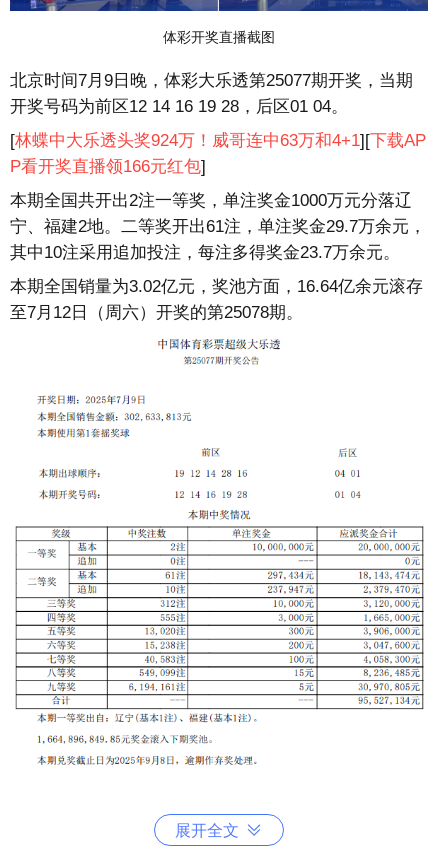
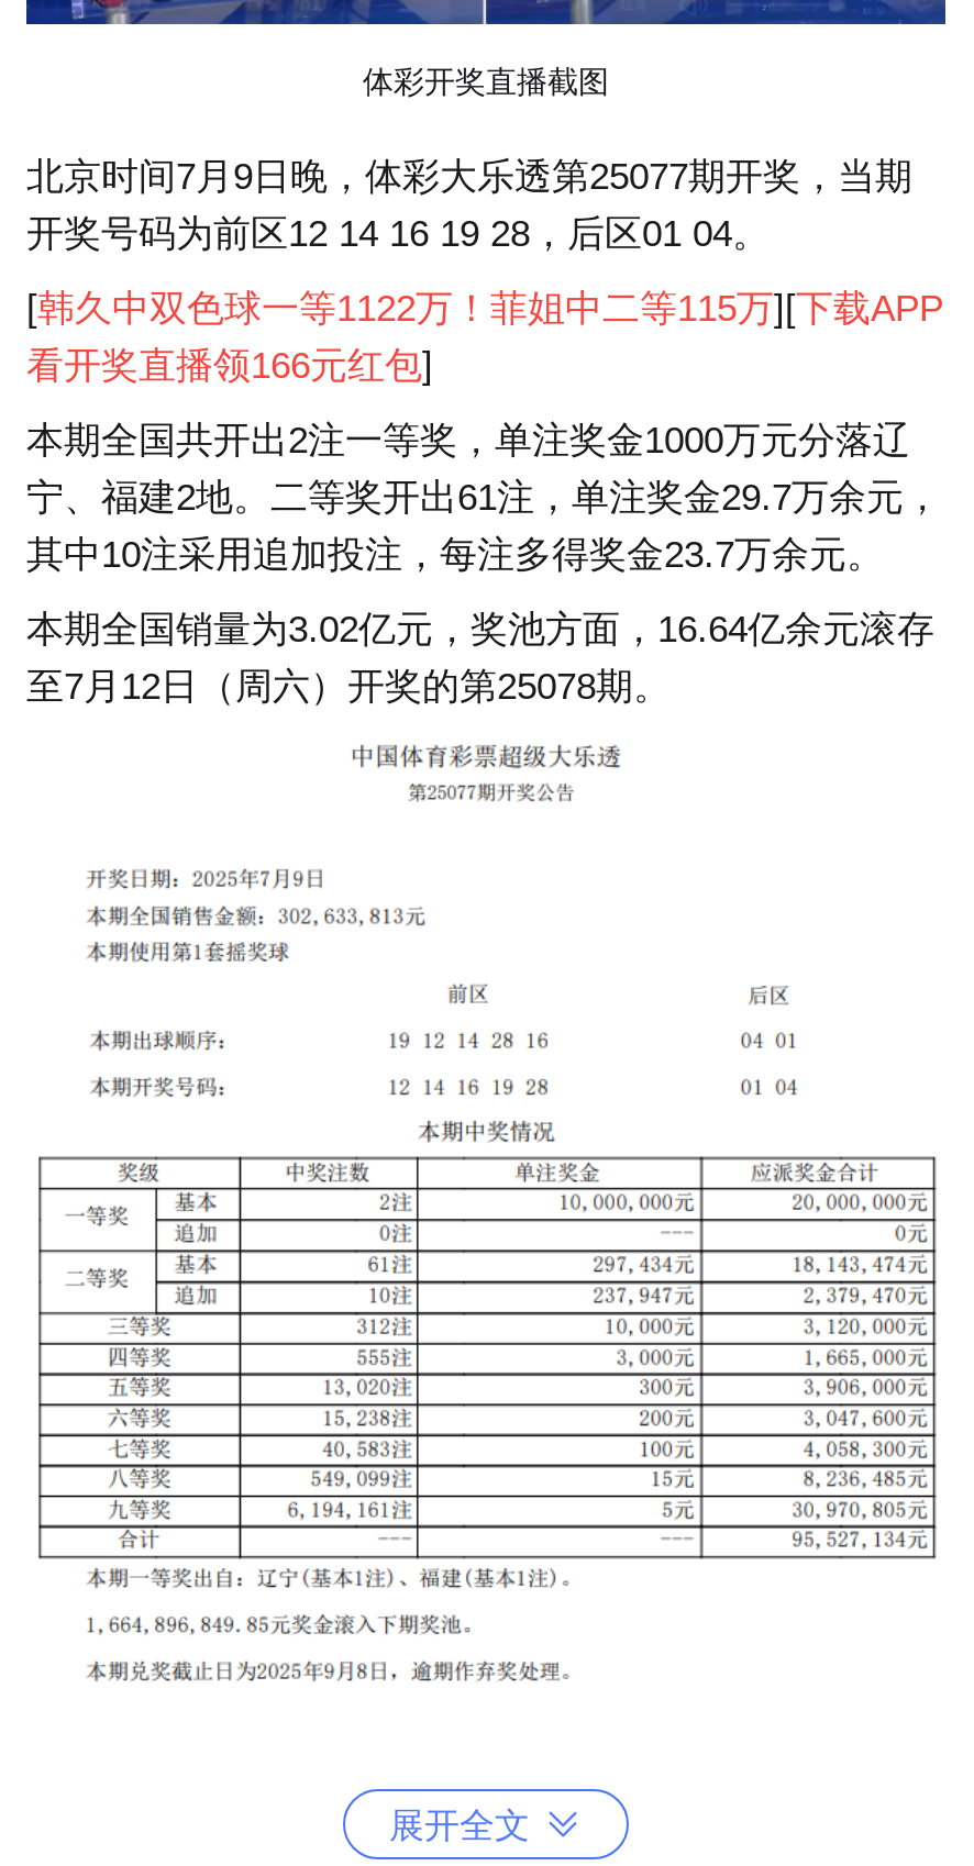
[10,131,426,176] [林蝶中大乐透头奖924万！威哥连中63万和4+1][下载AP | P看开奖直播领166元红包] -> [26,288,943,387] [韩久中双色球一等1122万！菲姐中二等115万][下载APP | 看开奖直播领166元红包]

